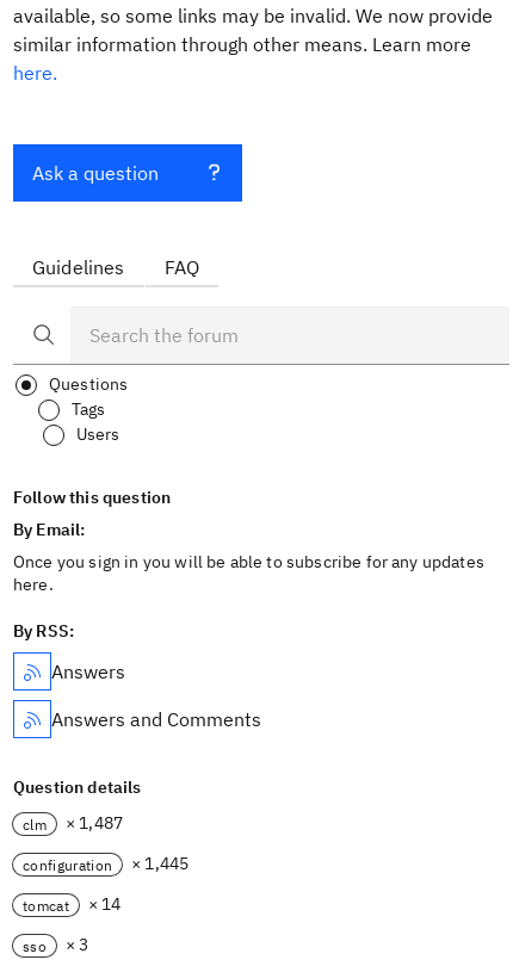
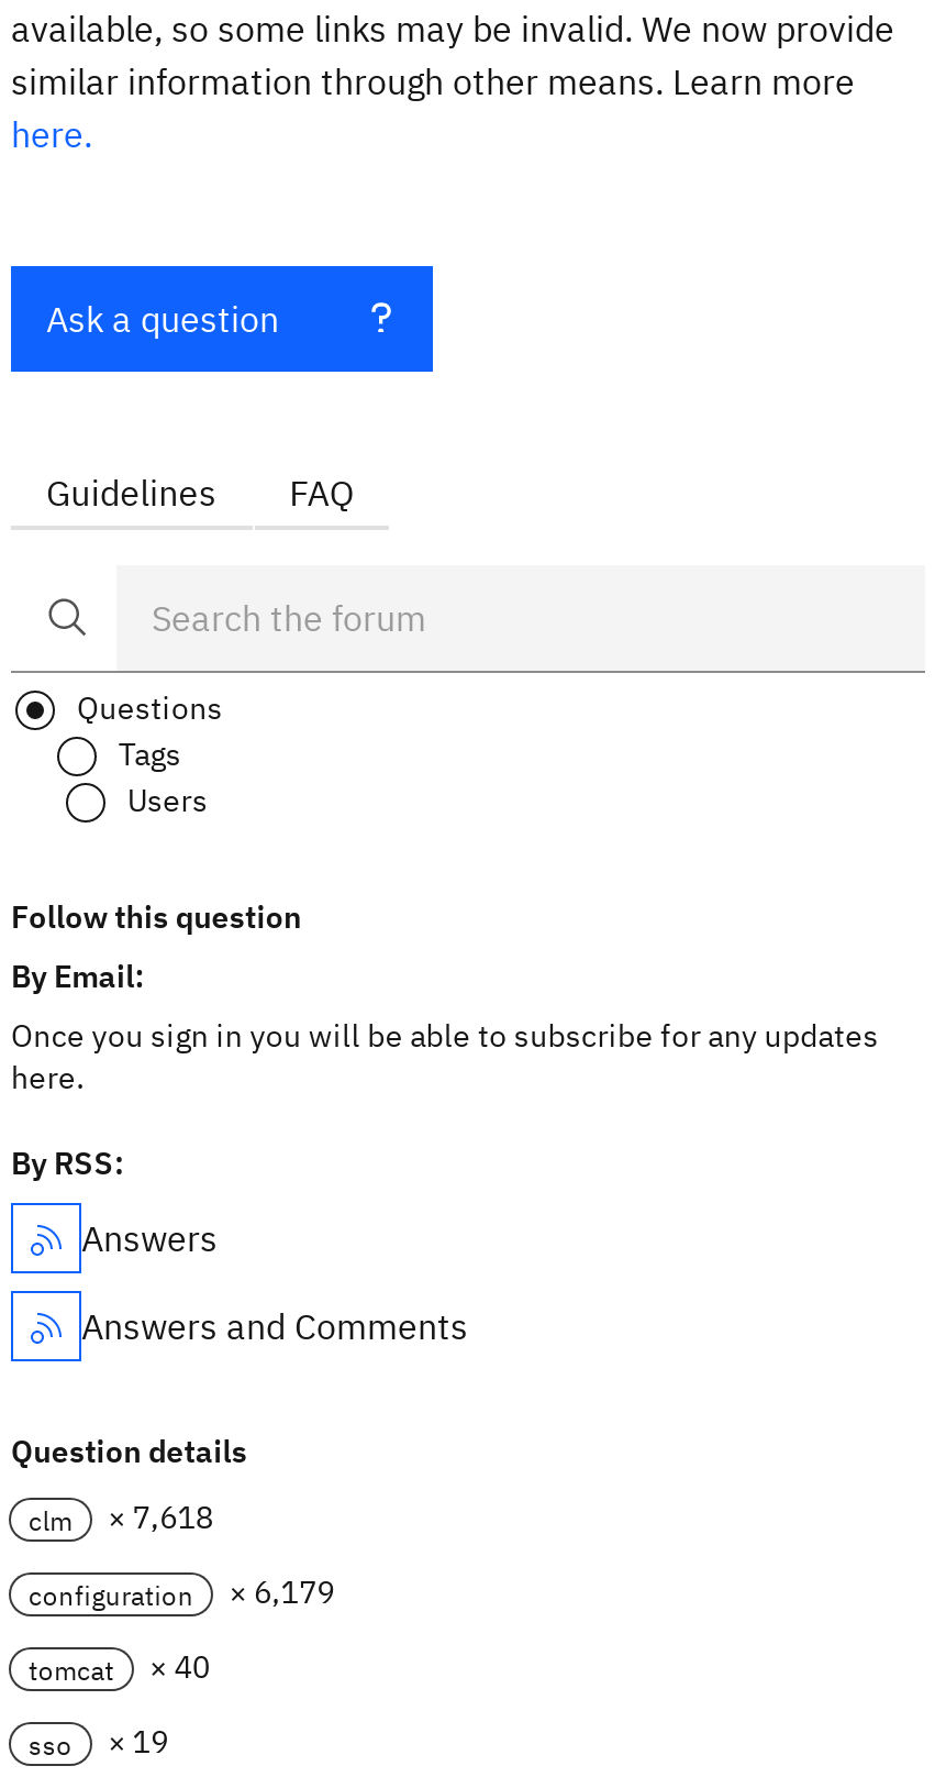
[23,812,123,834] clm × 1,487 -> [29,1498,213,1538] clm × 7,618
[23,853,189,874] configuration × 1,445 -> [29,1573,335,1612] configuration × 6,179
[23,893,121,915] tomcat × 14 -> [29,1647,210,1687] tomcat × 40
[23,934,89,955] sso × 3 -> [29,1722,168,1762] sso × 19

